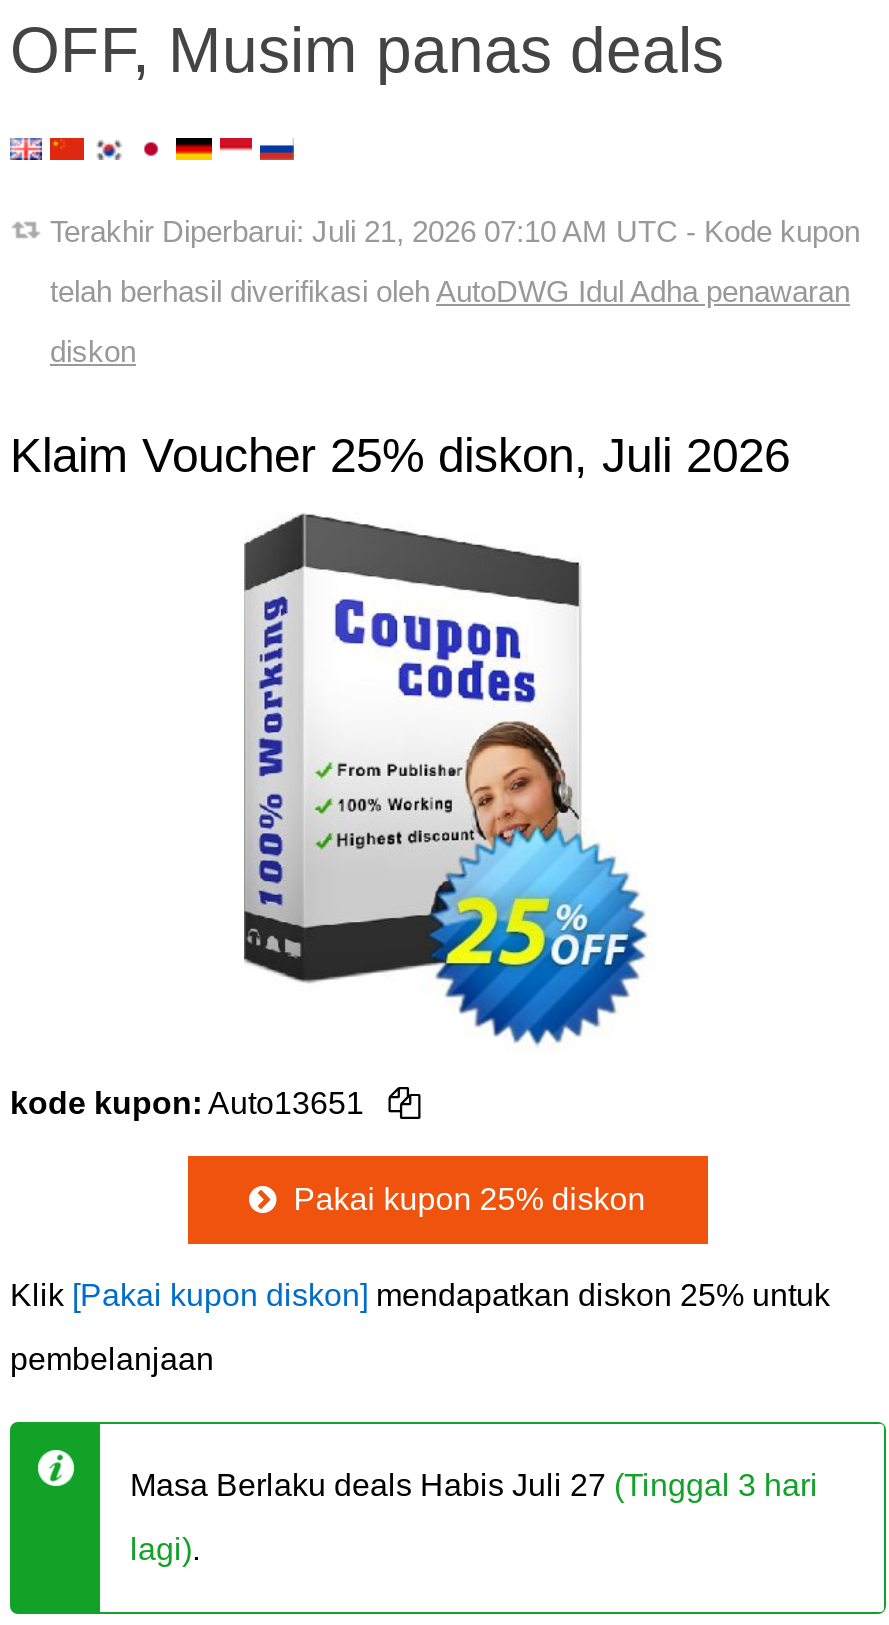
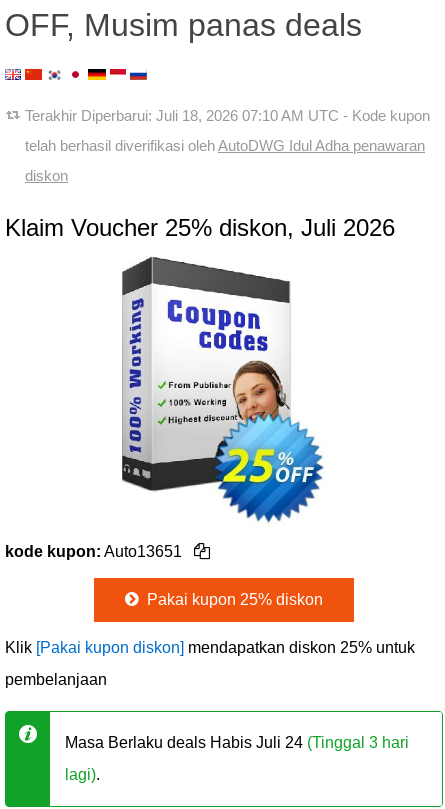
[50,214,860,248] Terakhir Diperbarui: Juli 21, 2026 07:10 AM UTC - Kode kupon -> [25,107,430,124] Terakhir Diperbarui: Juli 18, 2026 07:10 AM UTC - Kode kupon
[130,1468,818,1502] Masa Berlaku deals Habis Juli 27 (Tinggal 3 hari -> [65,734,409,751] Masa Berlaku deals Habis Juli 24 (Tinggal 3 hari

